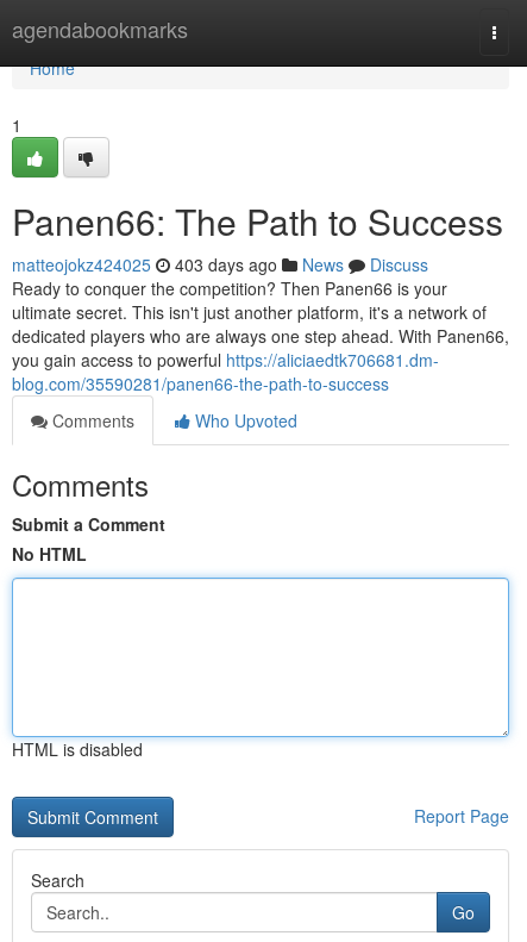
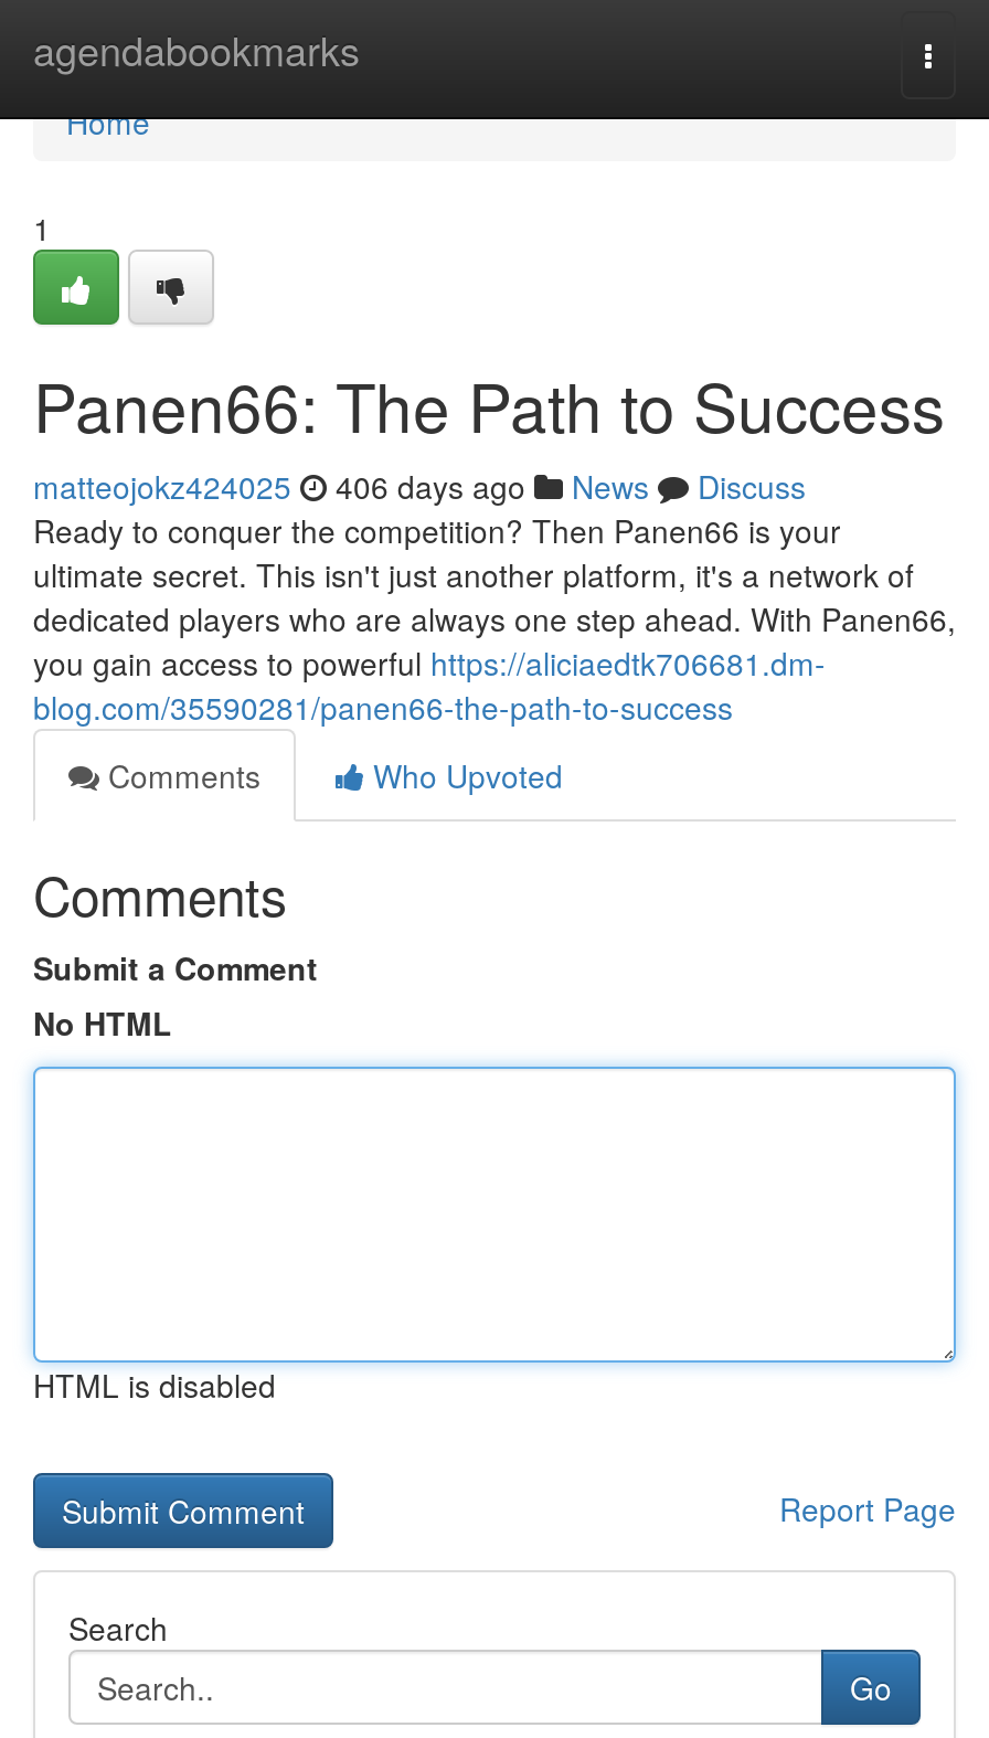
[12,252,428,276] matteojokz424025 403 days ago News Discuss -> [33,464,806,508] matteojokz424025 406 days ago News Discuss

